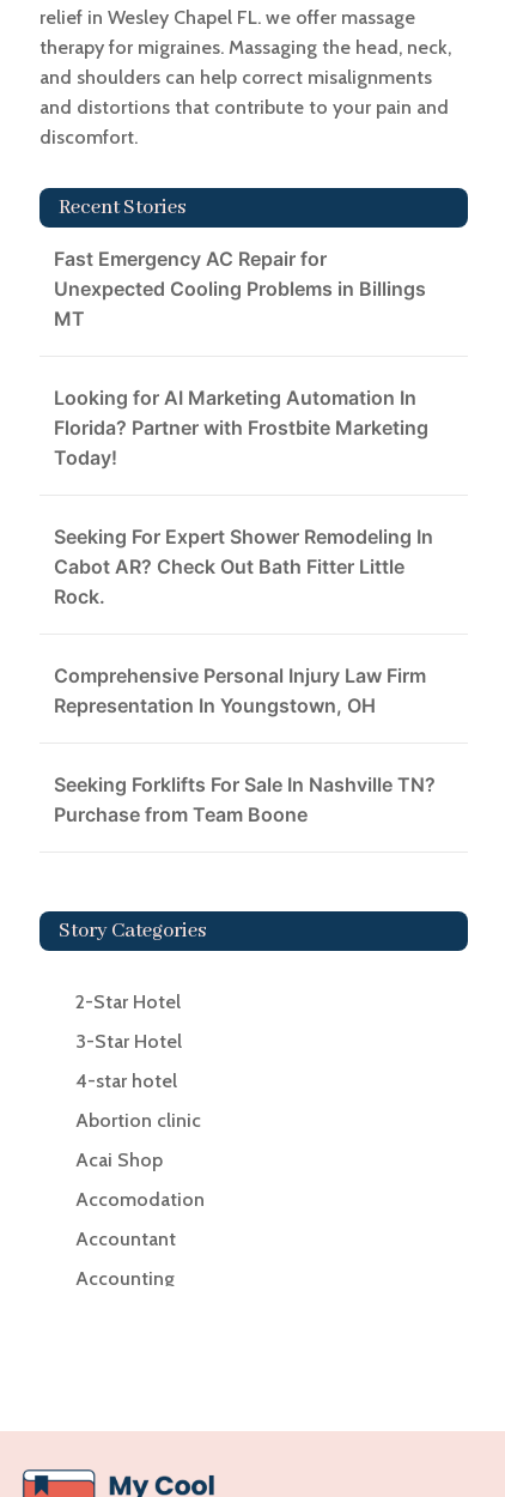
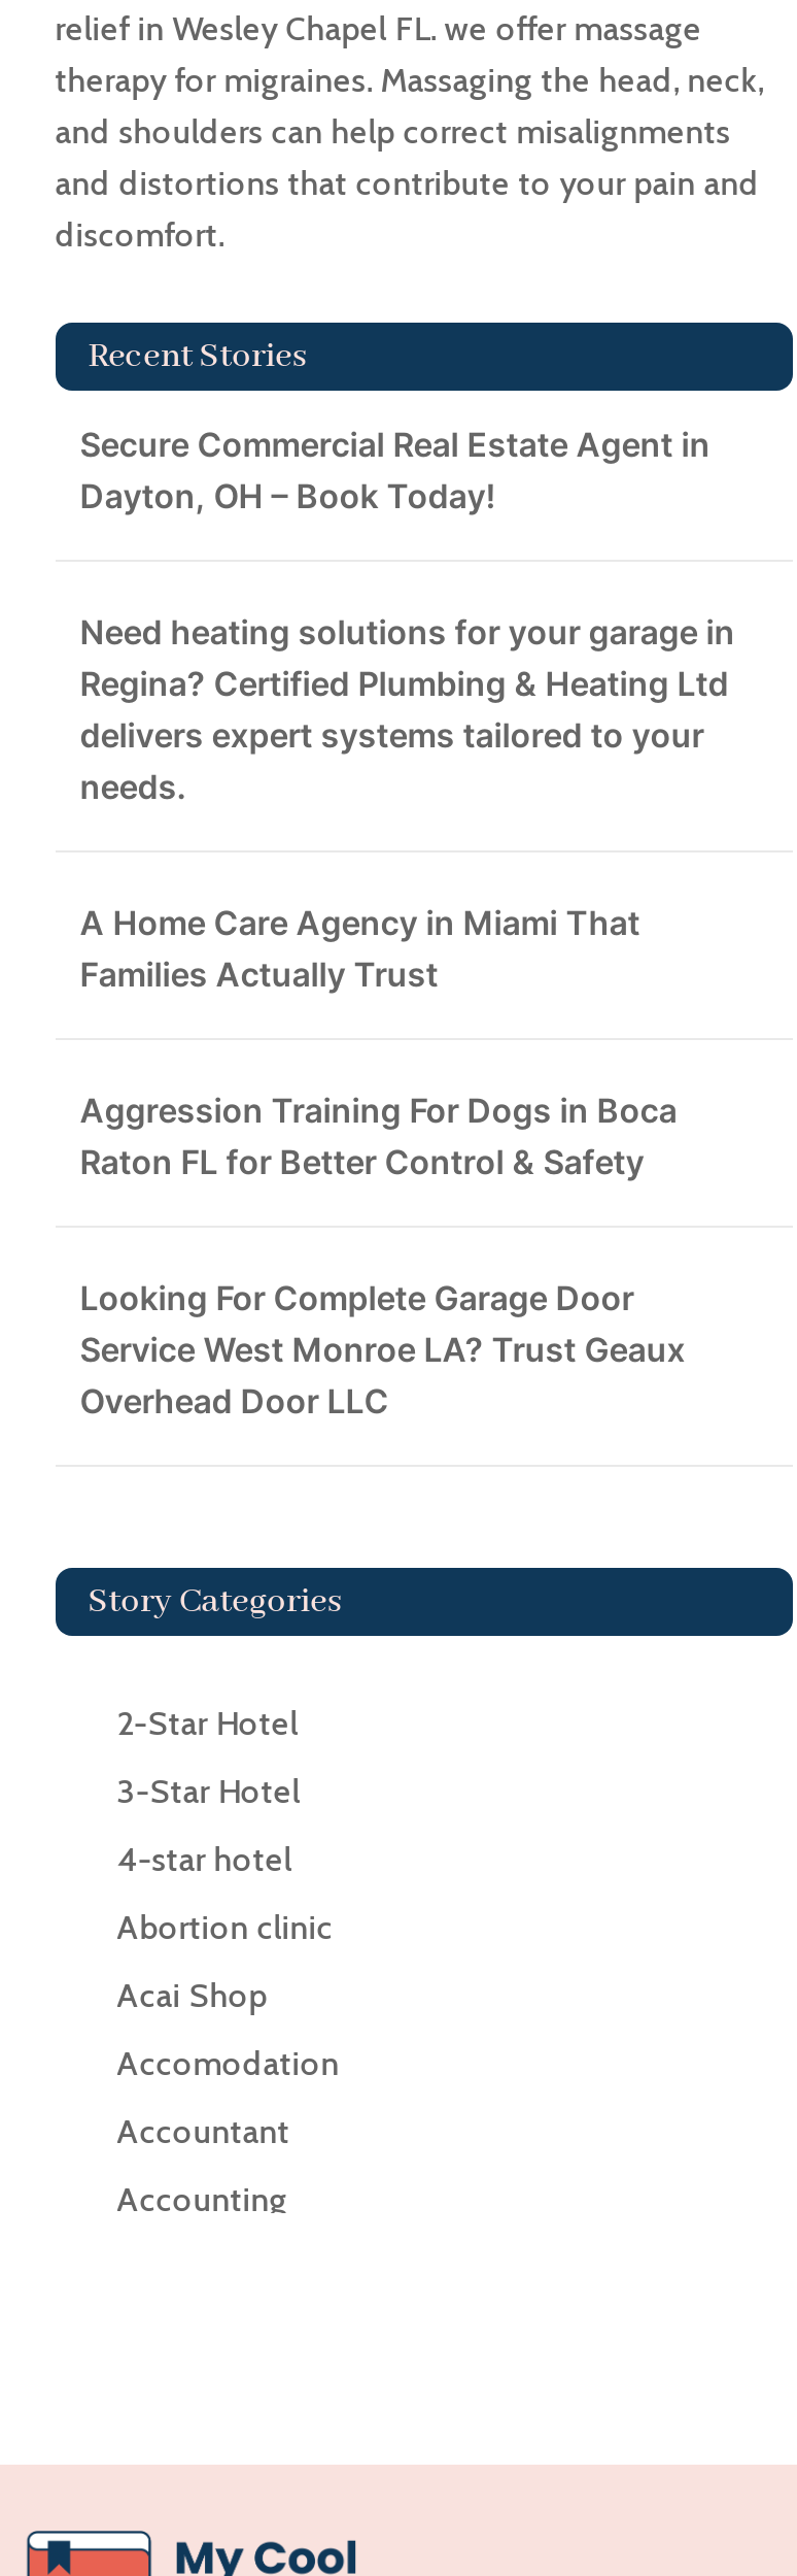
[54,247,426,331] Fast Emergency AC Repair for | Unexpected Cooling Problems in Billings | MT -> [80,424,710,517] Secure Commercial Real Estate Agent in | Dayton, OH – Book Today!
[54,386,428,470] Looking for AI Marketing Automation In | Florida? Partner with Frostbite Marketing | Today! -> [80,611,735,807] Need heating solutions for your garage in | Regina? Certified Plumbing & Heating Ltd | delivers expert systems tailored to your | needs.
[54,525,433,609] Seeking For Expert Shower Remodeling In | Cabot AR? Check Out Bath Fitter Little | Rock. -> [80,902,640,995] A Home Care Agency in Miami That | Families Actually Trust
[54,664,426,717] Comprehensive Personal Injury Law Firm | Representation In Youngstown, OH -> [80,1090,677,1183] Aggression Training For Dogs in Boca | Raton FL for Better Control & Safety
[54,773,435,826] Seeking Forklifts For Sale In Nashville TN? | Purchase from Team Boone -> [80,1277,685,1422] Looking For Complete Garage Door | Service West Monroe LA? Trust Geaux | Overhead Door LLC

